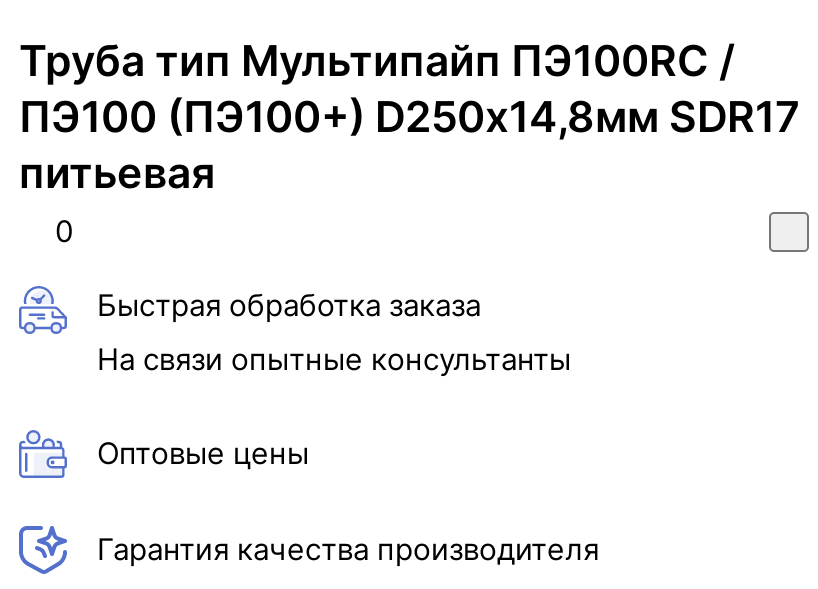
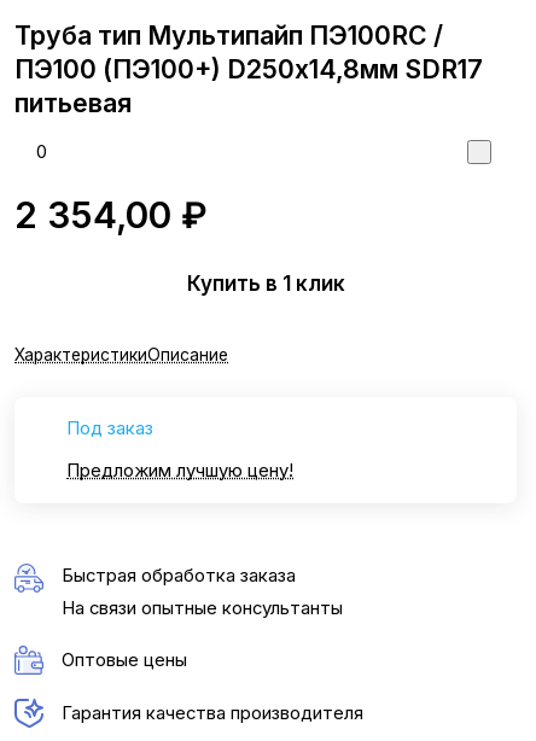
none -> [14,193,208,237] 2 354,00 ₽
none -> [14,272,345,482] Купить в 1 клик | ХарактеристикиОписание | Под заказ | Предложим лучшую цену!

